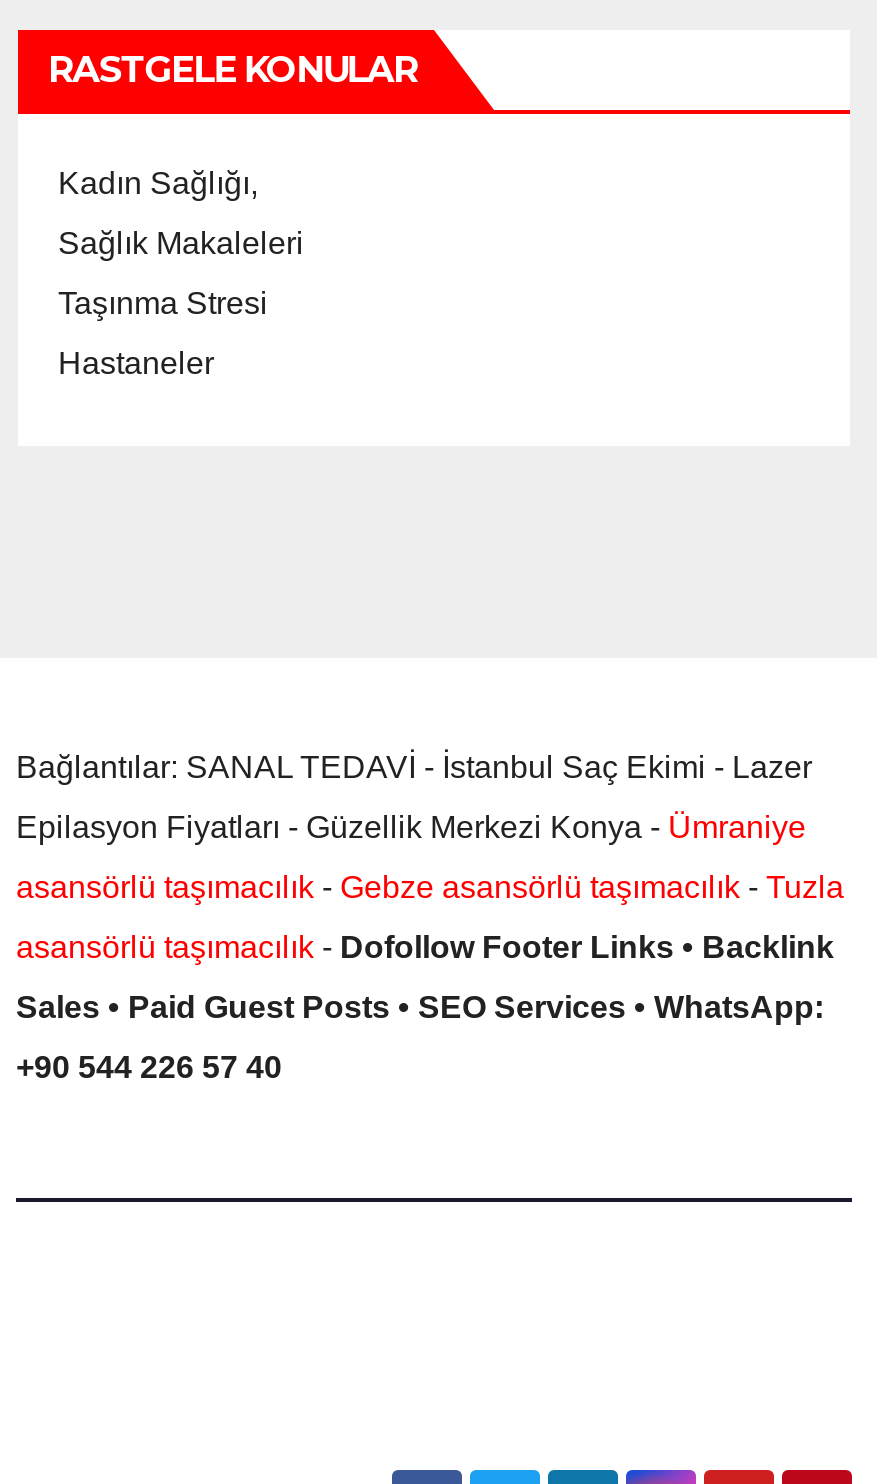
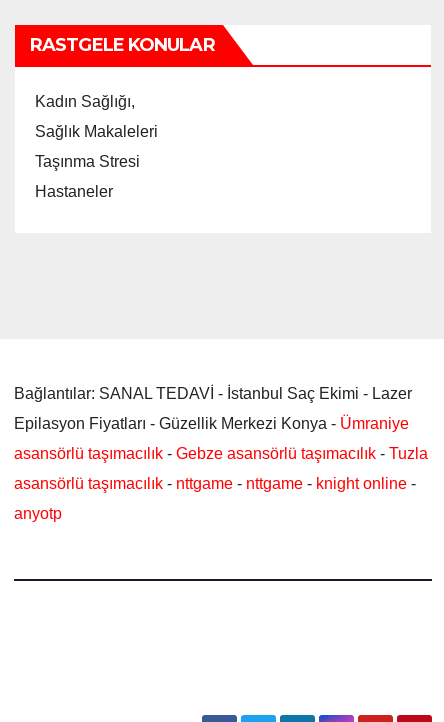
[16,929,834,1083] asansörlü taşımacılık - Dofollow Footer Links • Backlink | Sales • Paid Guest Posts • SEO Services • WhatsApp: | +90 544 226 57 40 -> [14,475,416,522] asansörlü taşımacılık - nttgame - nttgame - knight online - | anyotp

